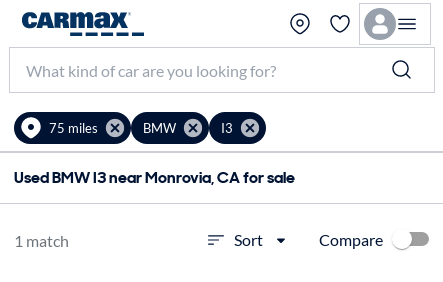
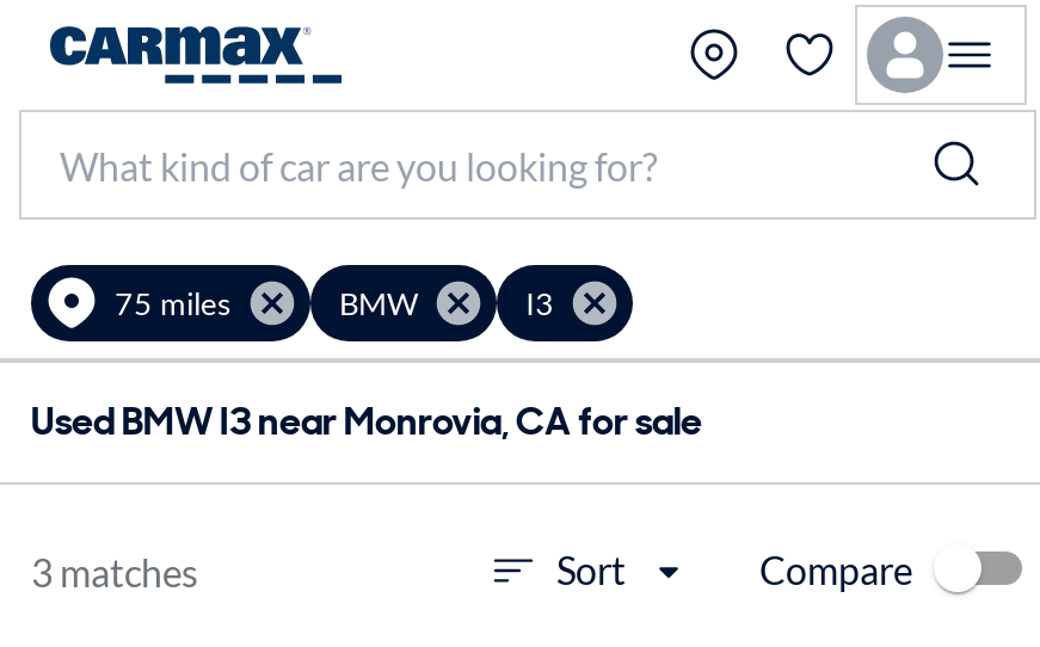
[14,230,69,249] 1 match -> [31,548,198,593] 3 matches

